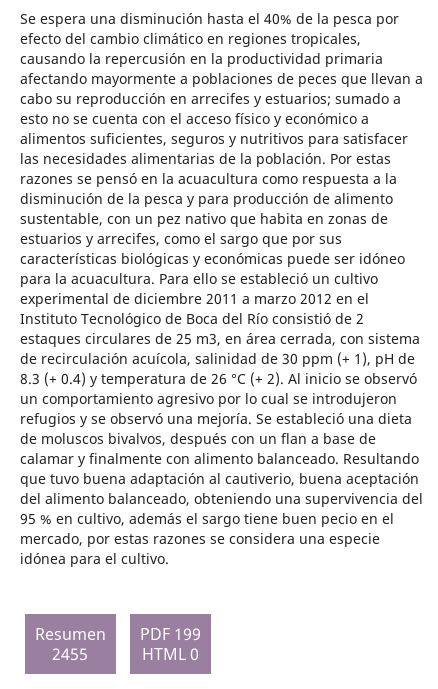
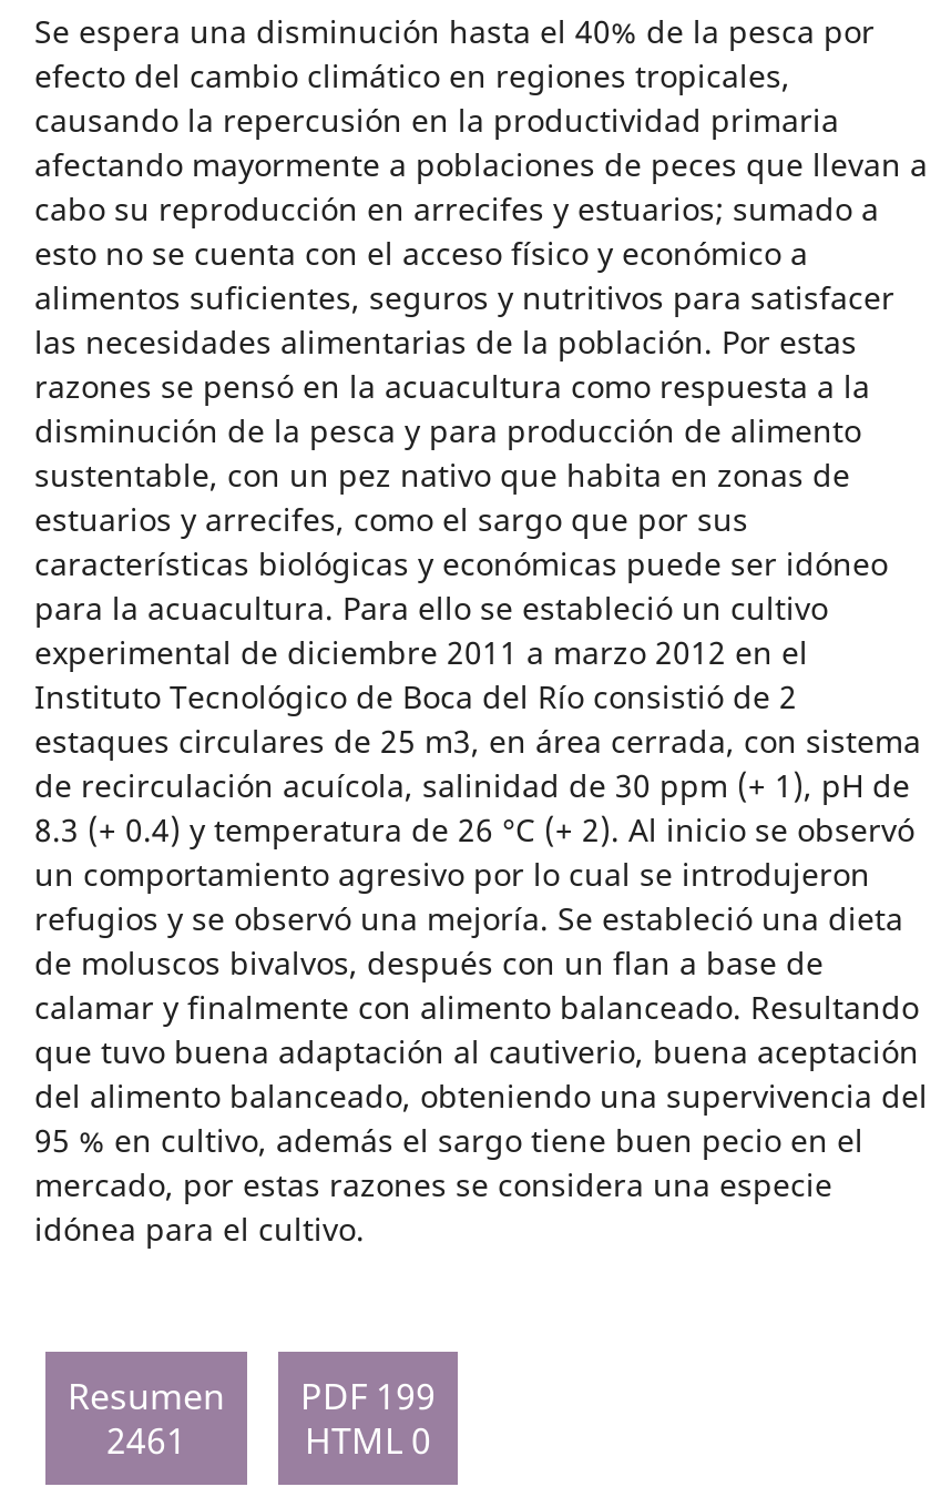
[52,643,88,665] 2455 -> [106,1416,186,1465] 2461

